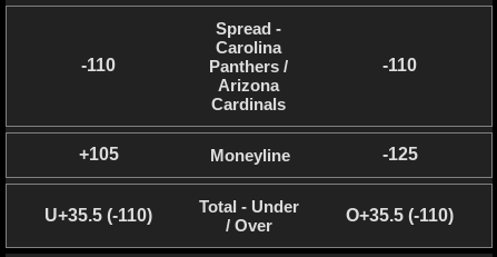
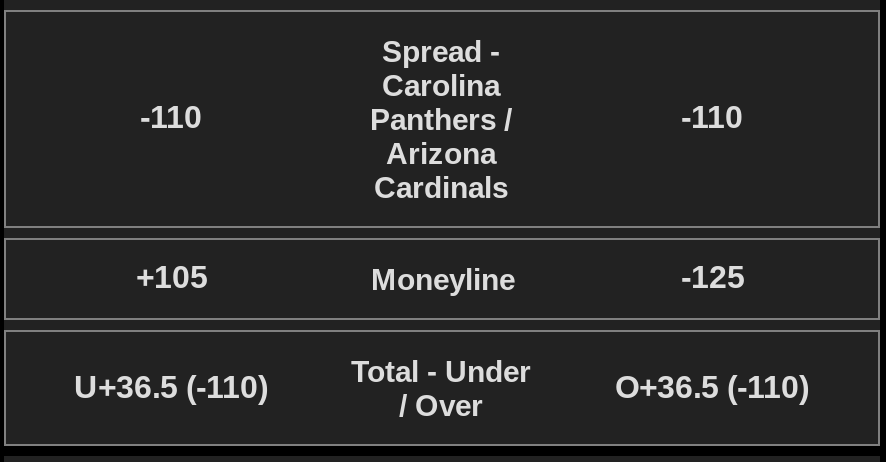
[44,206,152,225] U+35.5 (-110) -> [74,371,268,405] U+36.5 (-110)
[345,206,453,225] O+35.5 (-110) -> [615,371,809,405] O+36.5 (-110)

